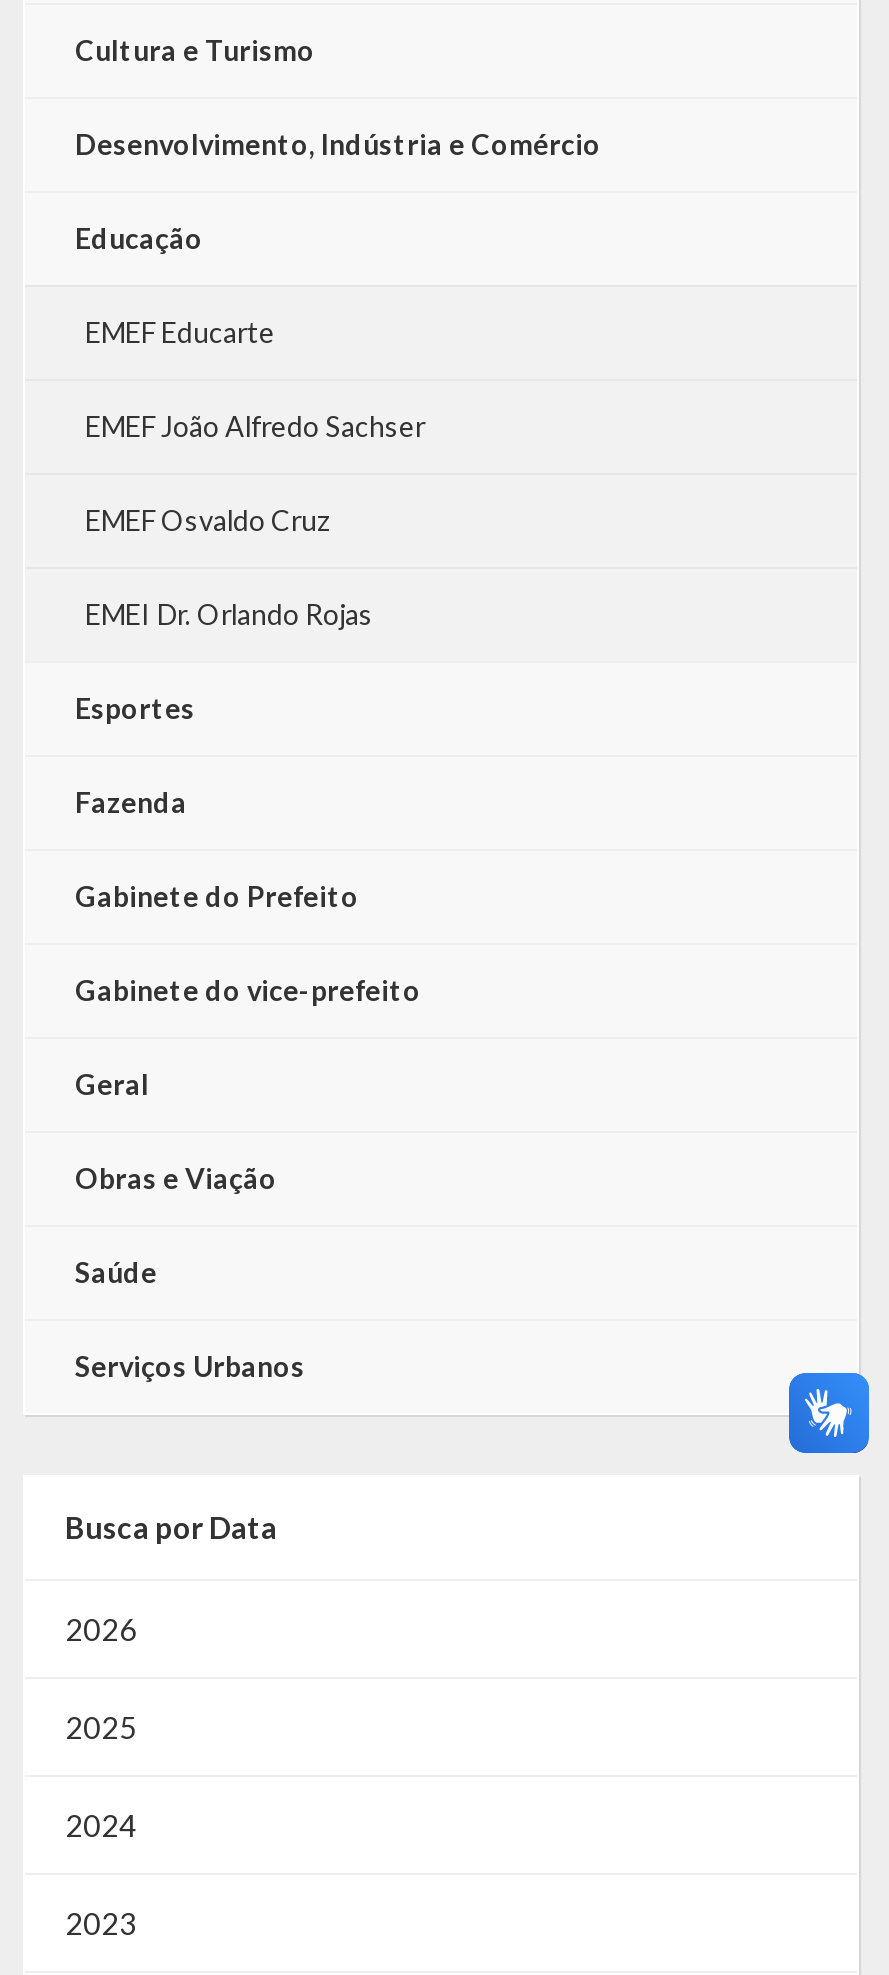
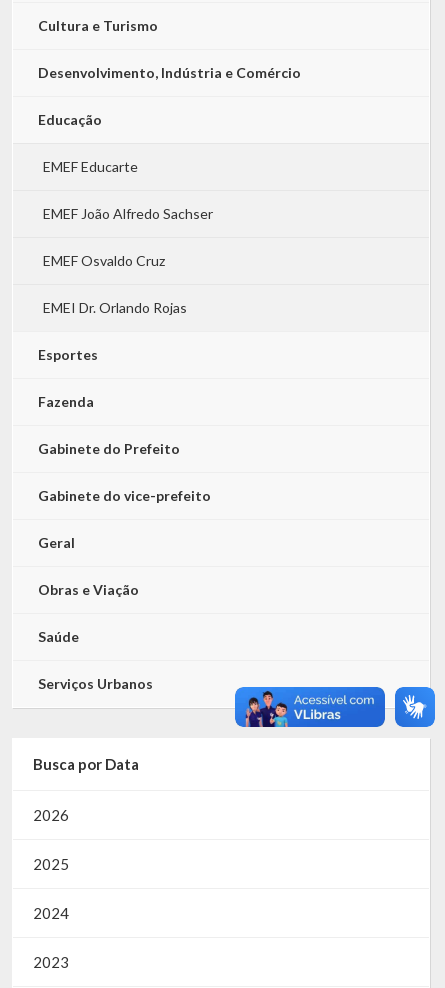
none -> [234,686,386,728] [image]

